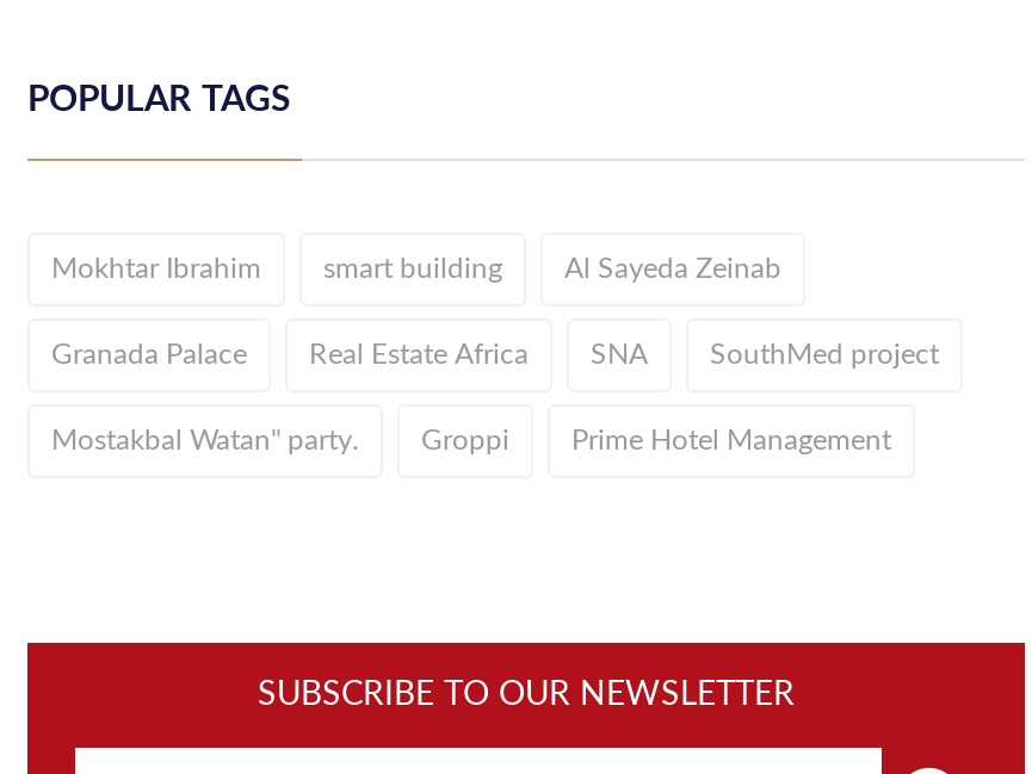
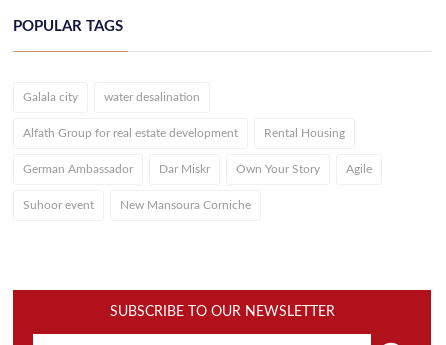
[51,254,939,454] Mokhtar Ibrahim | smart building | Al Sayeda Zeinab | Granada Palace | Real Estate Africa | SNA | SouthMed project | Mostakbal Watan" party. | Groppi | Prime Hotel Management -> [23,91,372,211] Galala city | water desalination | Alfath Group for real estate development | Rental Housing | German Ambassador | Dar Miskr | Own Your Story | Agile | Suhoor event | New Mansoura Corniche

